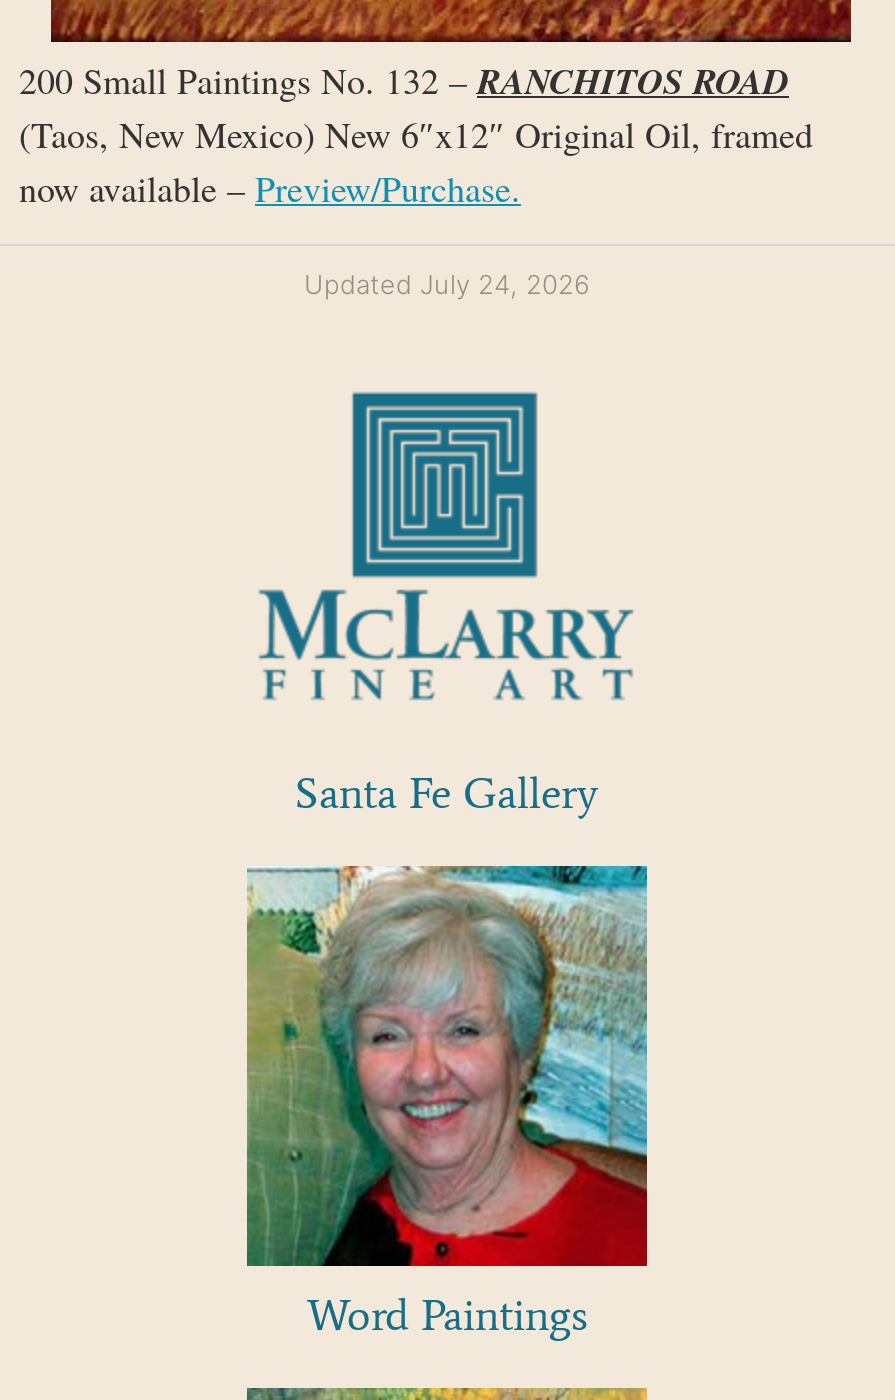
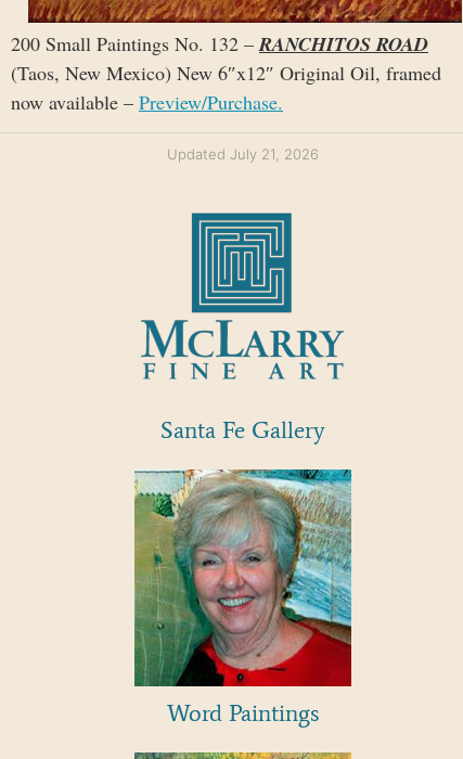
[304,268,590,300] Updated July 24, 2026 -> [167,145,319,163] Updated July 21, 2026

